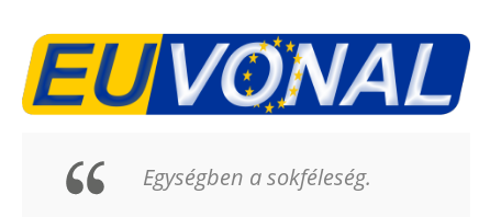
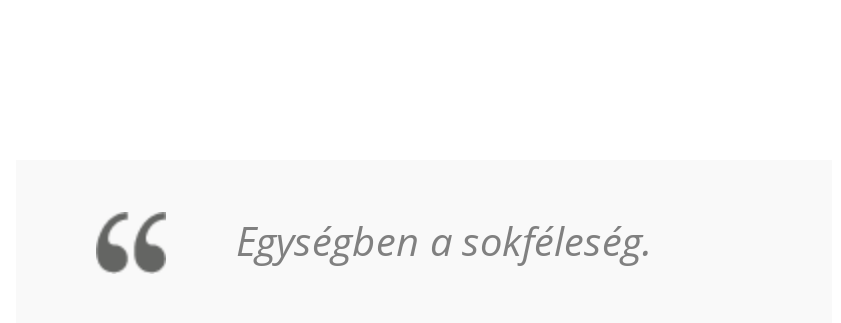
[21,33,471,116] [image] -> none

